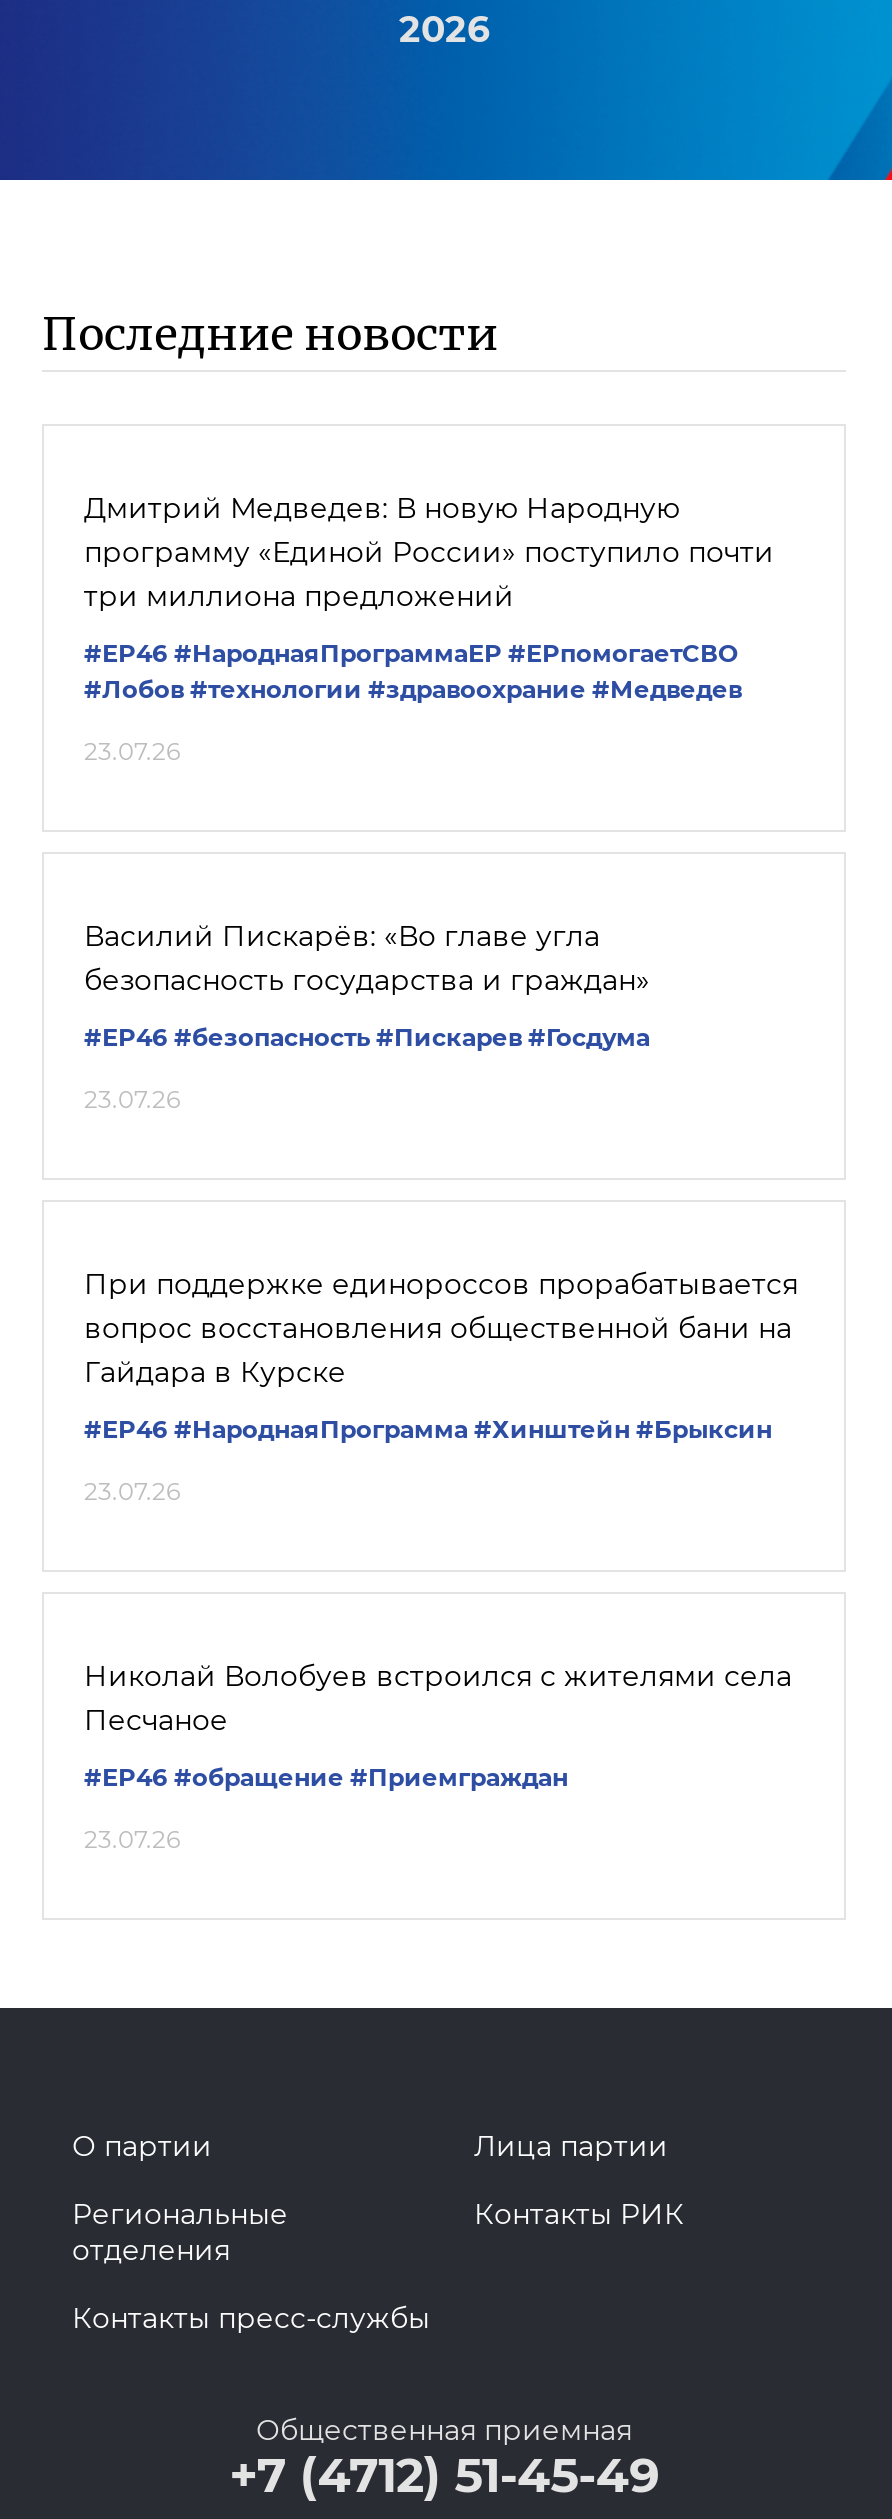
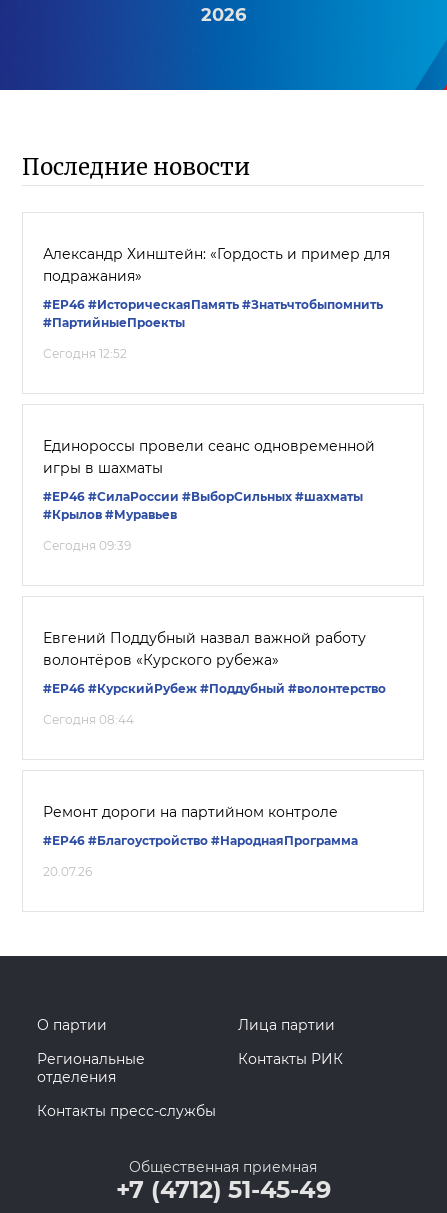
[84,490,774,614] Дмитрий Медведев: В новую Народную | программу «Единой России» поступило почти | три миллиона предложений -> [43,245,390,285] Александр Хинштейн: «Гордость и пример для | подражания»
[84,638,742,704] #ЕР46 #НароднаяПрограммаЕР #ЕРпомогаетСВО | #Лобов #технологии #здравоохрание #Медведев -> [43,297,383,330] #ЕР46 #ИсторическаяПамять #Знатьчтобыпомнить | #ПартийныеПроекты
[84,736,180,766] 23.07.26 -> [43,346,127,361] Сегодня 12:52
[84,918,650,998] Василий Пискарёв: «Во главе угла | безопасность государства и граждан» -> [43,437,375,477] Единороссы провели сеанс одновременной | игры в шахматы
[84,1022,650,1052] #ЕР46 #безопасность #Пискарев #Госдума -> [43,489,363,522] #ЕР46 #СилаРоссии #ВыборСильных #шахматы | #Крылов #Муравьев
[84,1084,180,1114] 23.07.26 -> [43,538,131,553] Сегодня 09:39
[84,1266,798,1390] При поддержке единороссов прорабатывается | вопрос восстановления общественной бани на | Гайдара в Курске -> [43,629,366,669] Евгений Поддубный назвал важной работу | волонтёров «Курского рубежа»
[84,1414,772,1444] #ЕР46 #НароднаяПрограмма #Хинштейн #Брыксин -> [43,681,386,696] #ЕР46 #КурскийРубеж #Поддубный #волонтерство
[84,1476,180,1506] 23.07.26 -> [43,712,134,727] Сегодня 08:44
[84,1658,792,1738] Николай Волобуев встроился с жителями села | Песчаное -> [43,803,338,821] Ремонт дороги на партийном контроле
[84,1762,568,1792] #ЕР46 #обращение #Приемграждан -> [43,833,358,848] #ЕР46 #Благоустройство #НароднаяПрограмма
[84,1824,180,1854] 23.07.26 -> [43,864,92,879] 20.07.26

